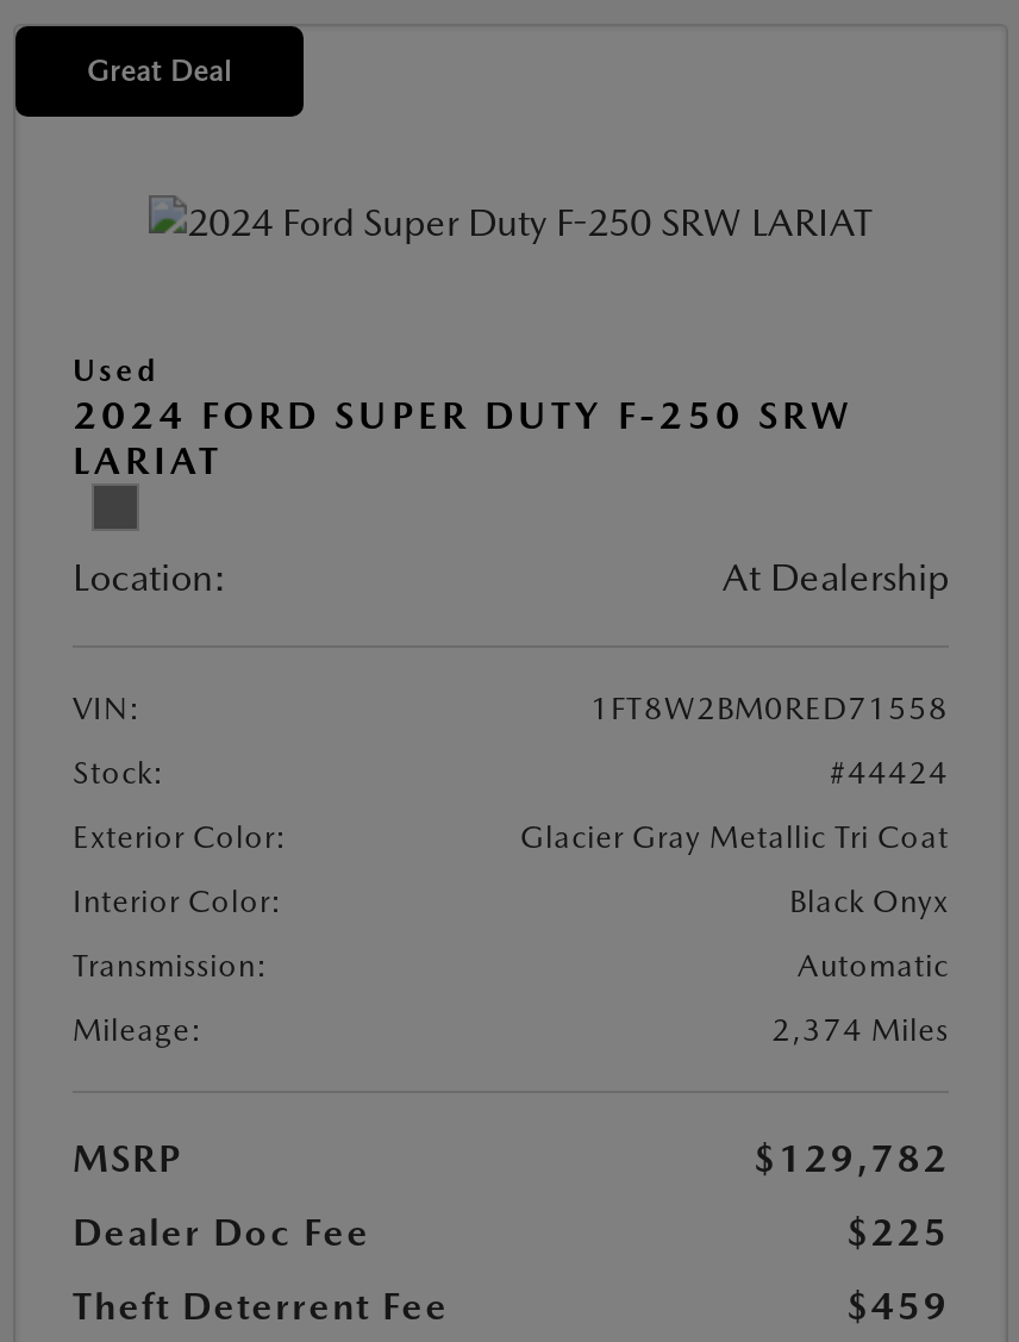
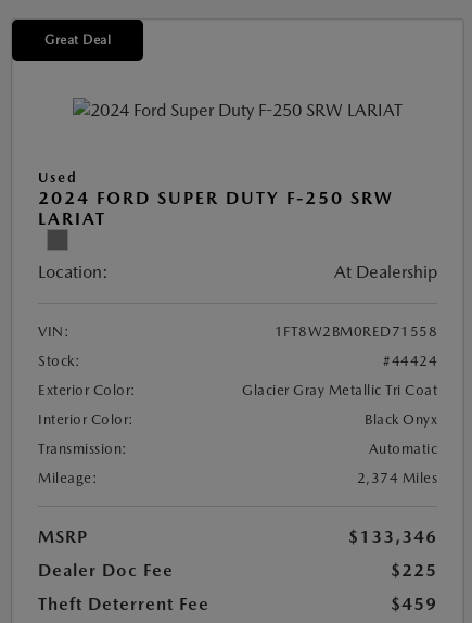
[754,1135,949,1180] $129,782 -> [348,526,437,547] $133,346

